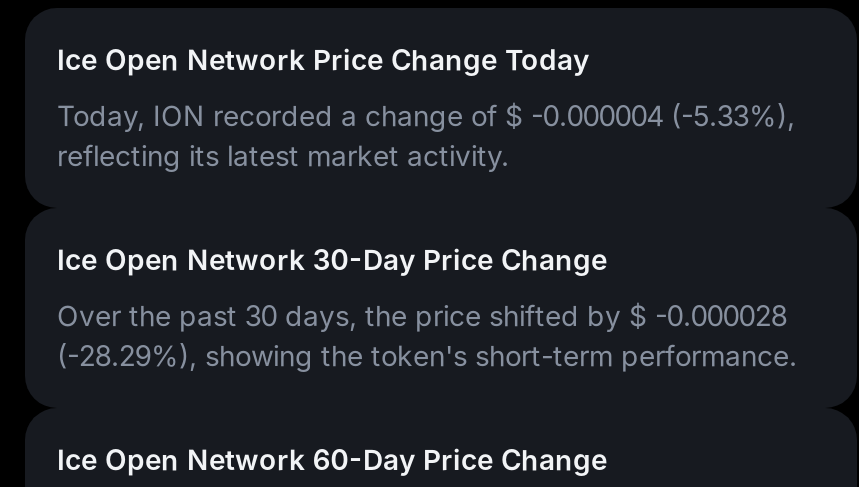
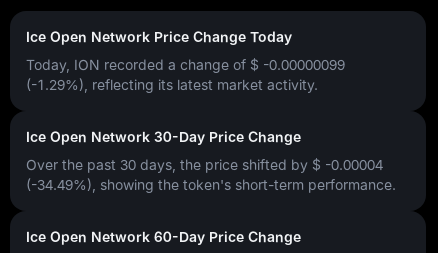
[57,98,795,172] Today, ION recorded a change of $ -0.000004 (-5.33%), | reflecting its latest market activity. -> [26,56,345,93] Today, ION recorded a change of $ -0.00000099 | (-1.29%), reflecting its latest market activity.
[57,298,787,332] Over the past 30 days, the price shifted by $ -0.000028 -> [26,156,383,173] Over the past 30 days, the price shifted by $ -0.00004
[57,338,797,372] (-28.29%), showing the token's short-term performance. -> [26,176,396,193] (-34.49%), showing the token's short-term performance.

